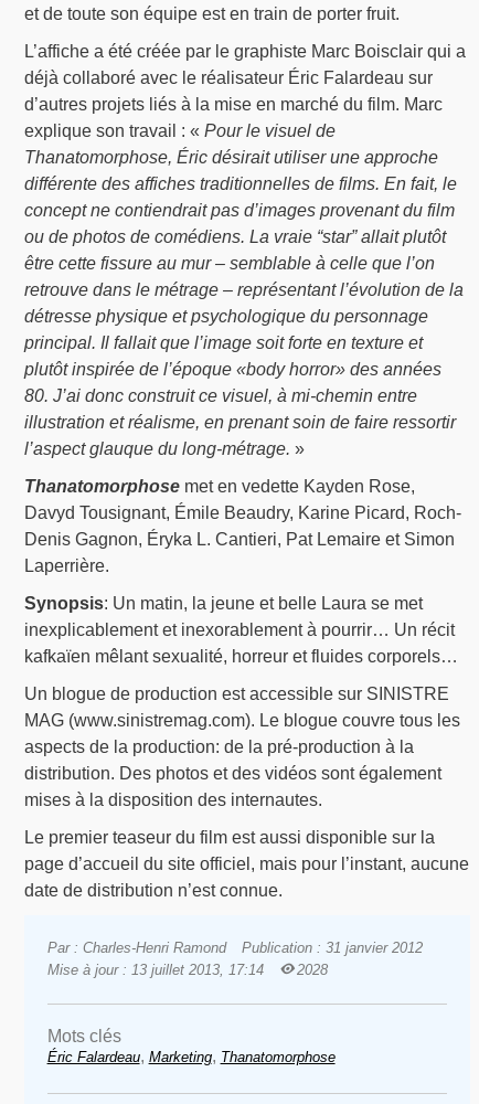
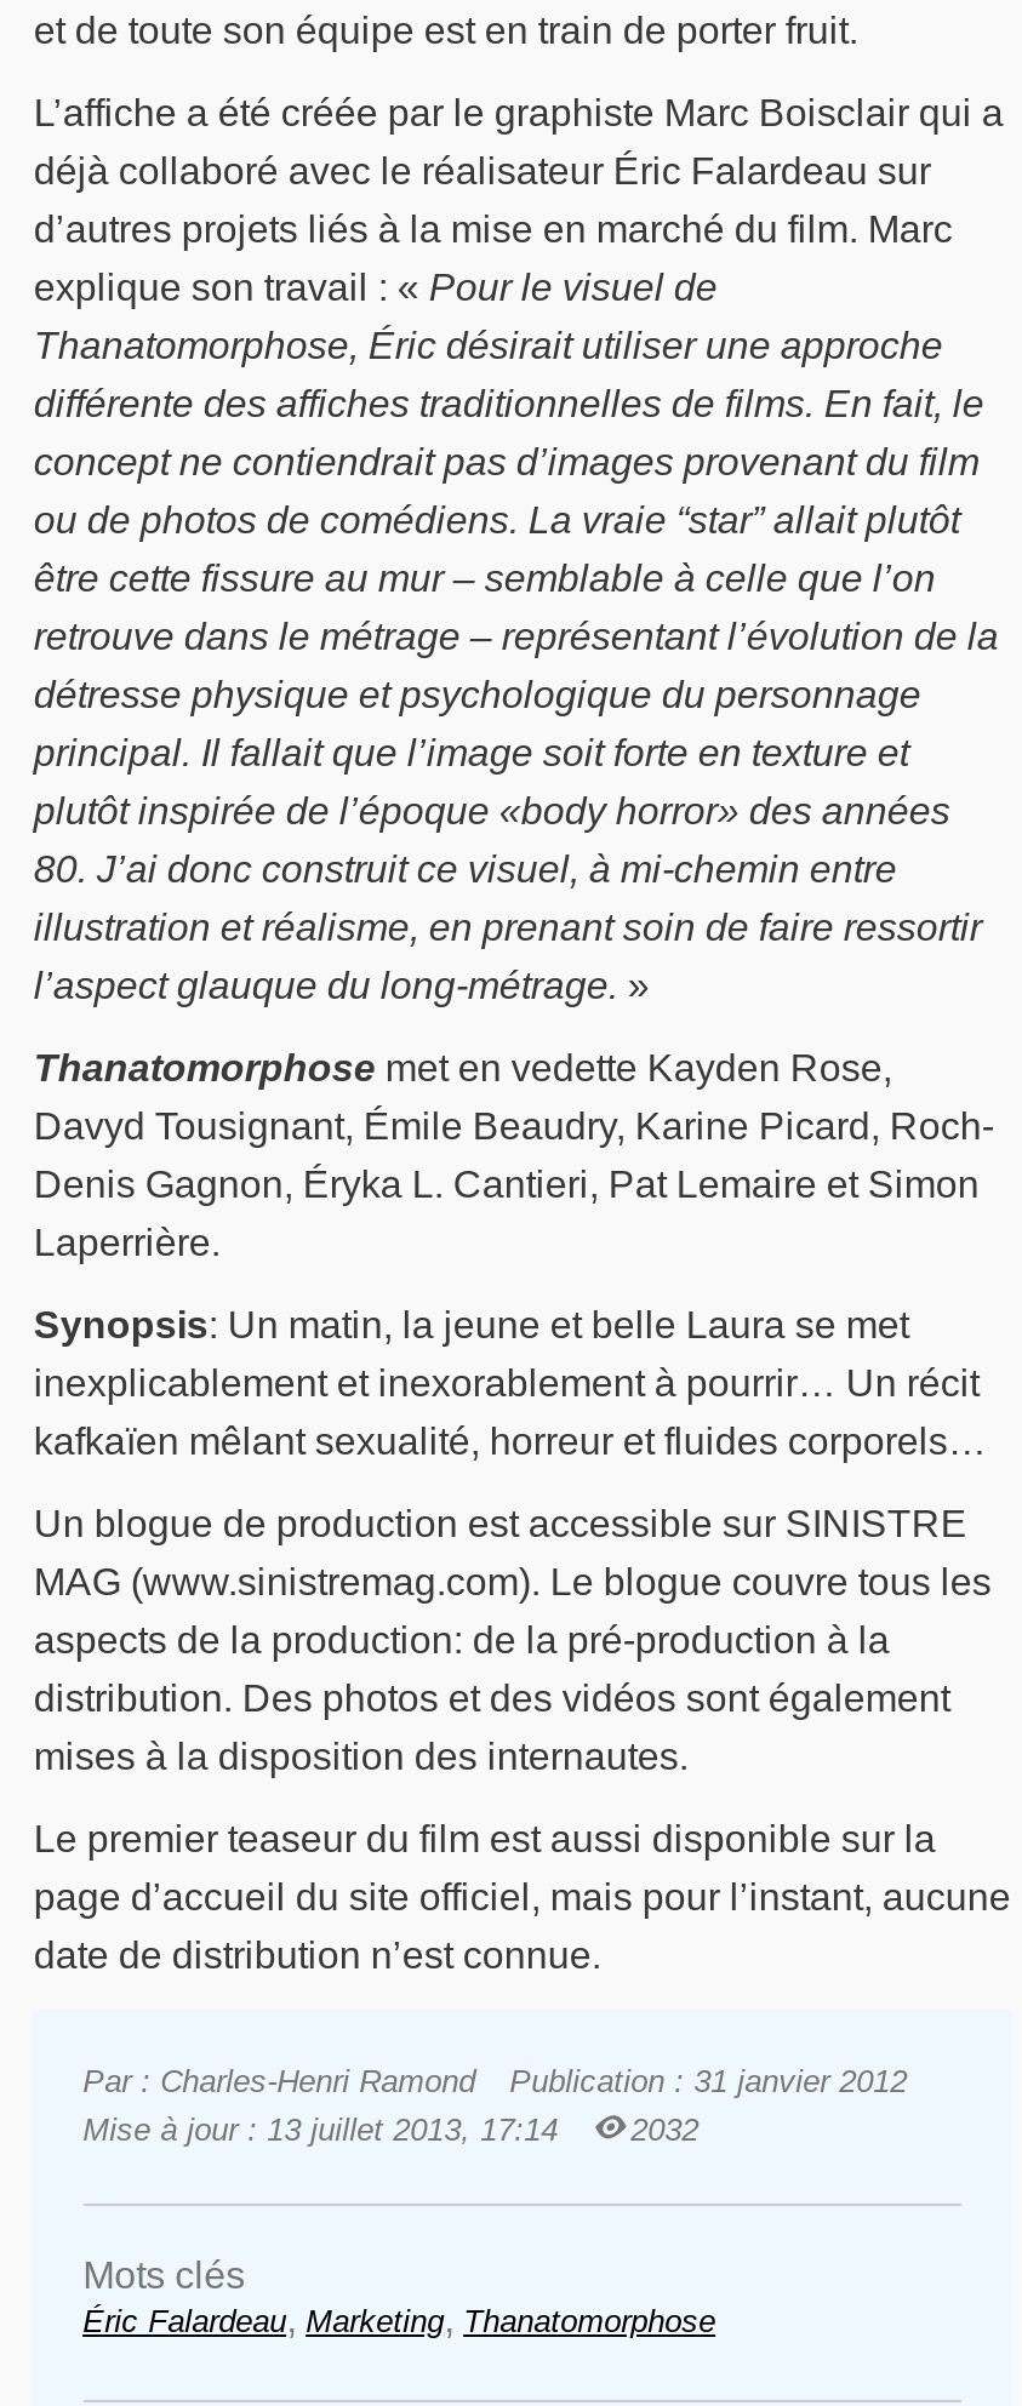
[296,962,327,978] 2028 -> [631,2112,699,2149] 2032

